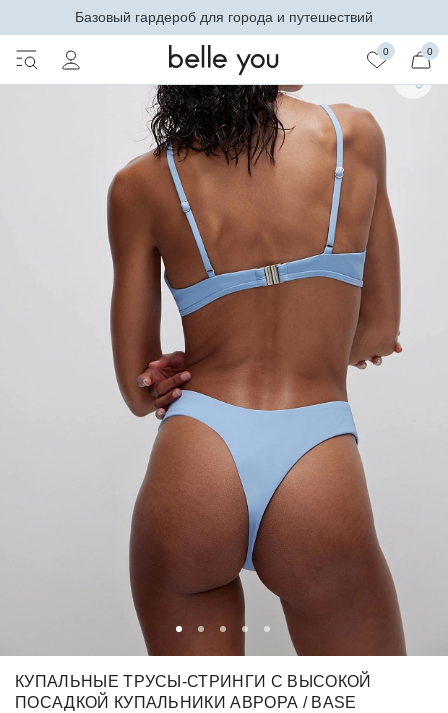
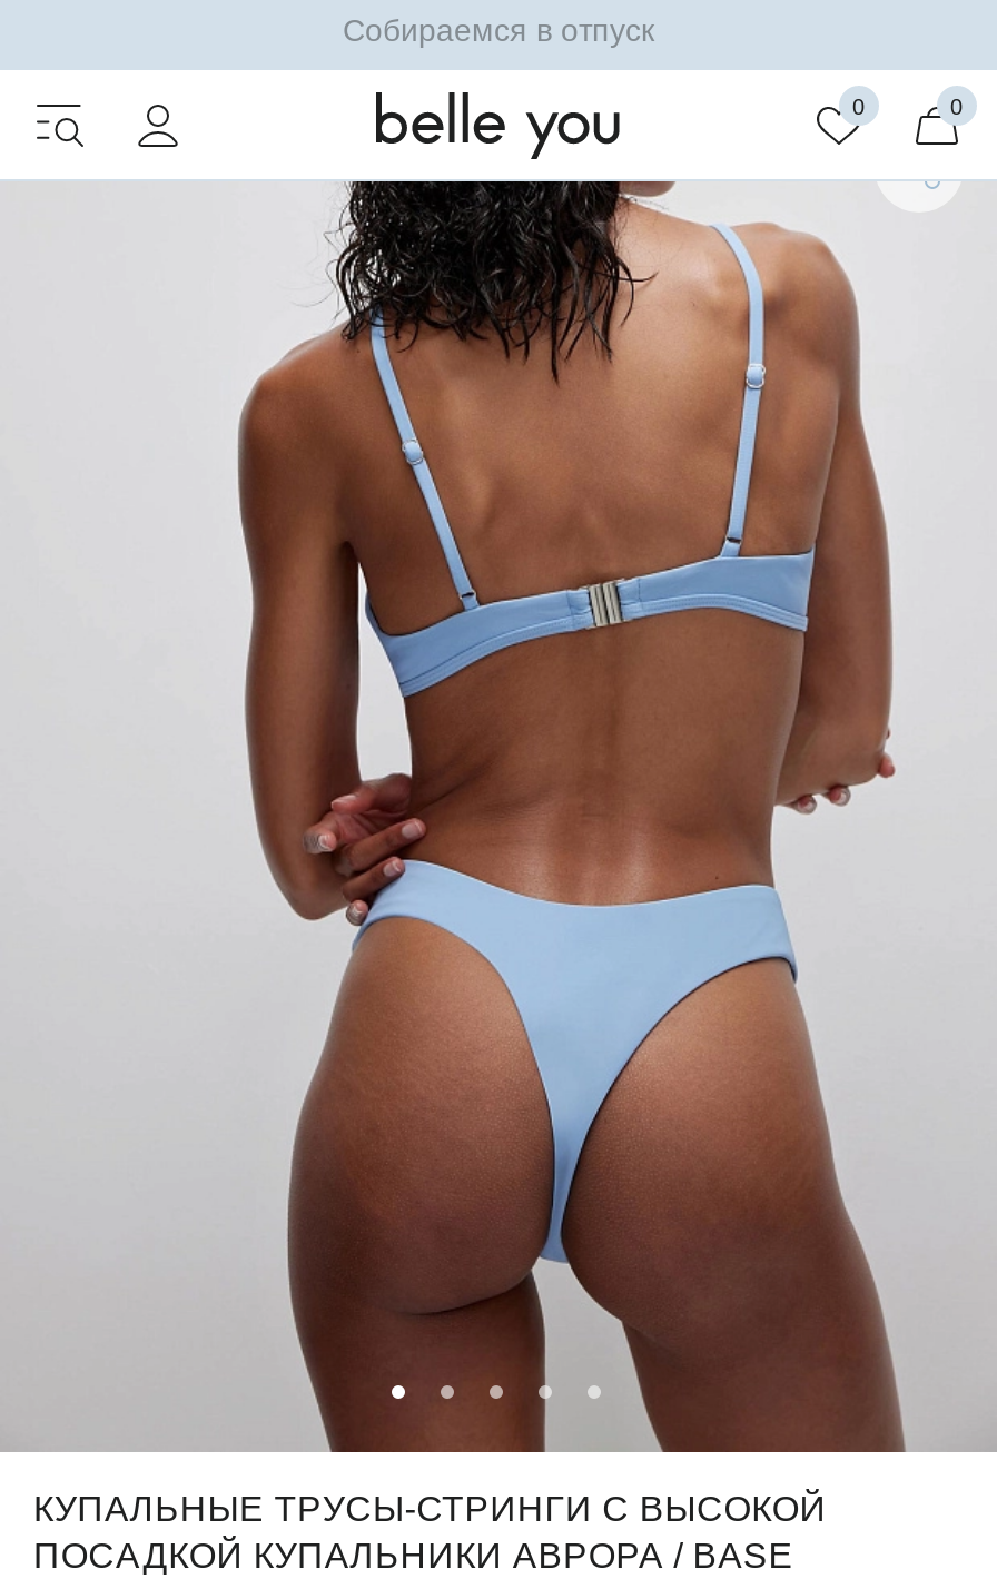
[75,9,373,25] Базовый гардероб для города и путешествий -> [343,12,654,48] Собираемся в отпуск

